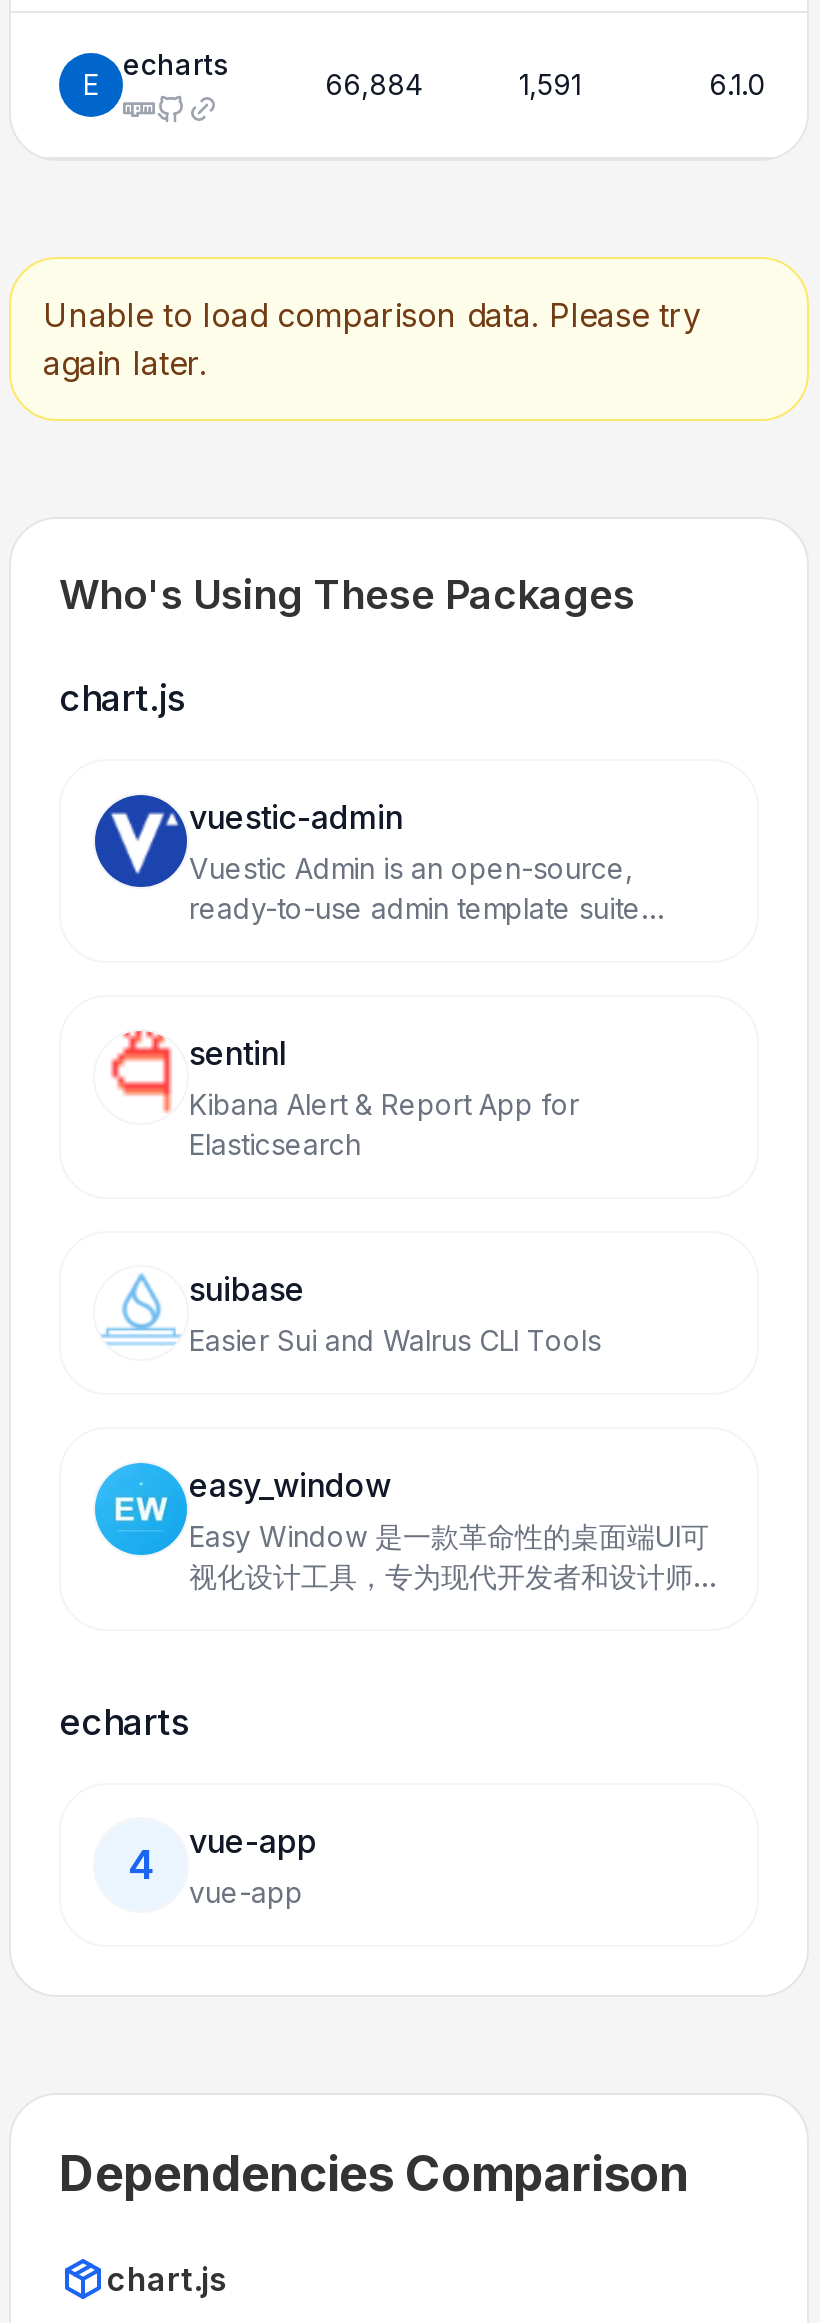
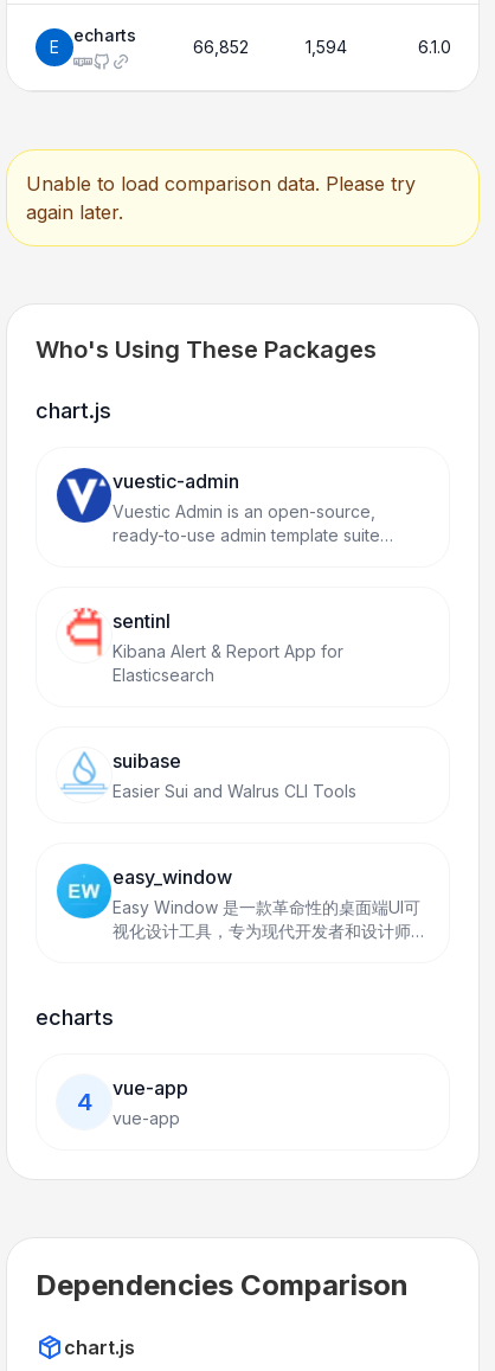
[325,67,423,101] 66,884 -> [193,37,249,57] 66,852
[519,67,581,101] 1,591 -> [306,37,347,57] 1,594

